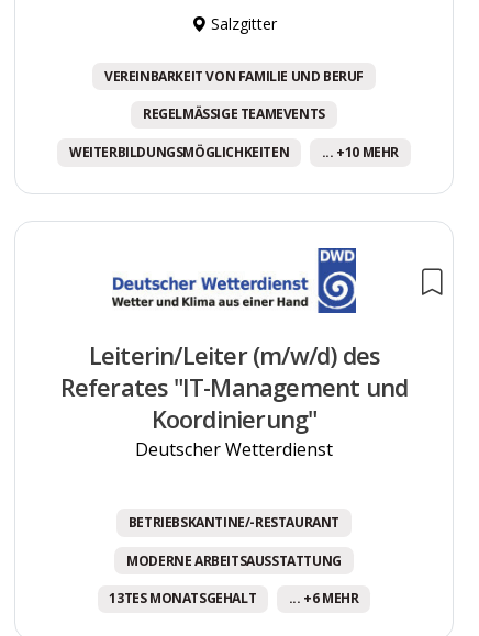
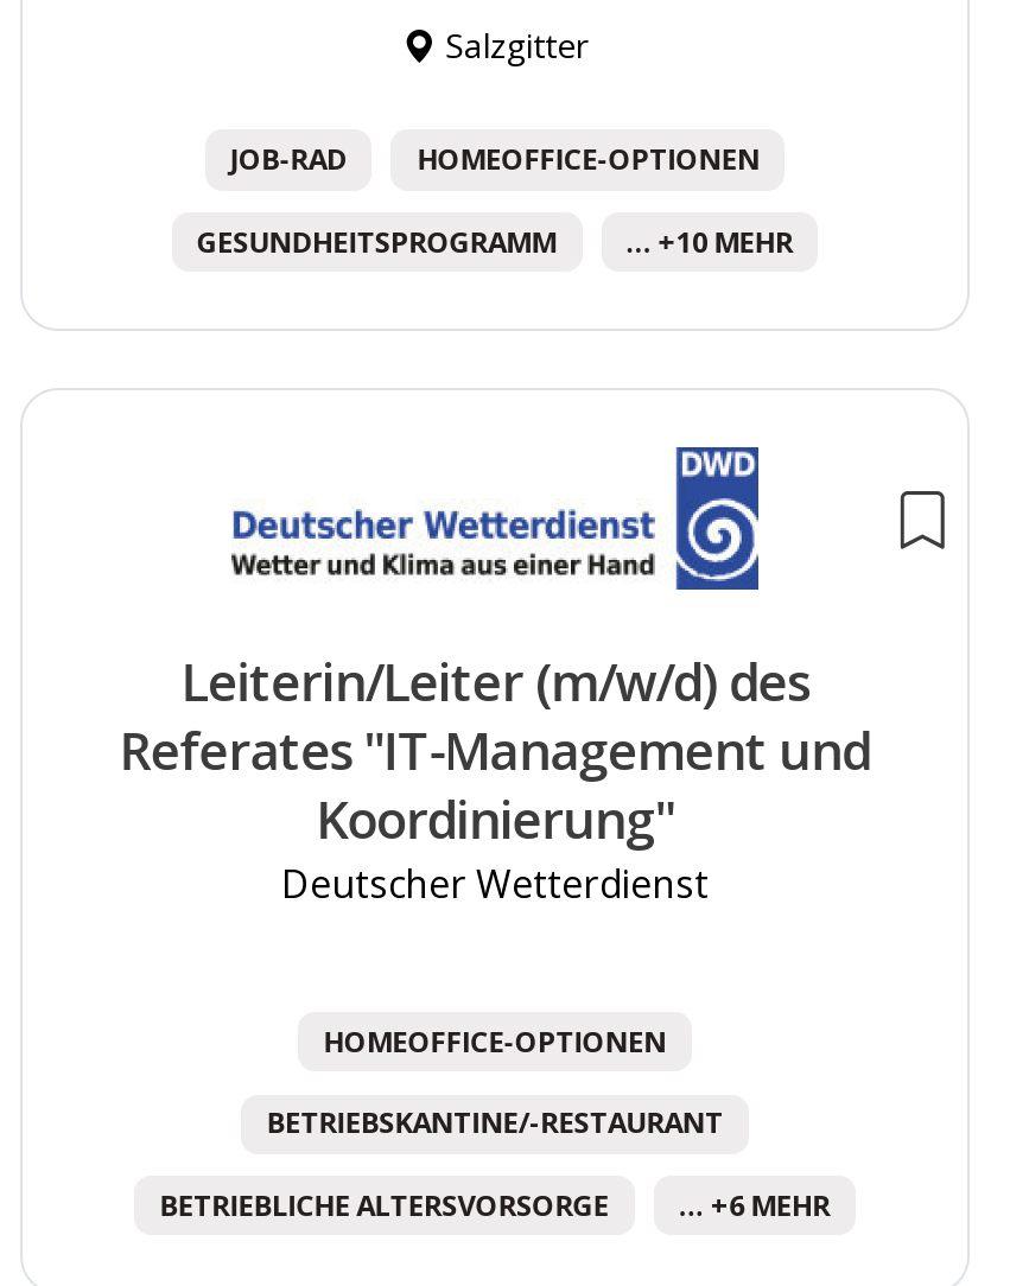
[69,67,364,161] VEREINBARKEIT VON FAMILIE UND BERUF | REGELMÄSSIGE TEAMEVENTS | WEITERBILDUNGSMÖGLICHKEITEN -> [197,138,760,261] JOB-RAD | HOMEOFFICE-OPTIONEN | GESUNDHEITSPROGRAMM
none -> [324,1020,666,1061] HOMEOFFICE-OPTIONEN
[109,551,341,608] MODERNE ARBEITSAUSSTATTUNG | 13TES MONATSGEHALT -> [160,1184,609,1225] BETRIEBLICHE ALTERSVORSORGE

